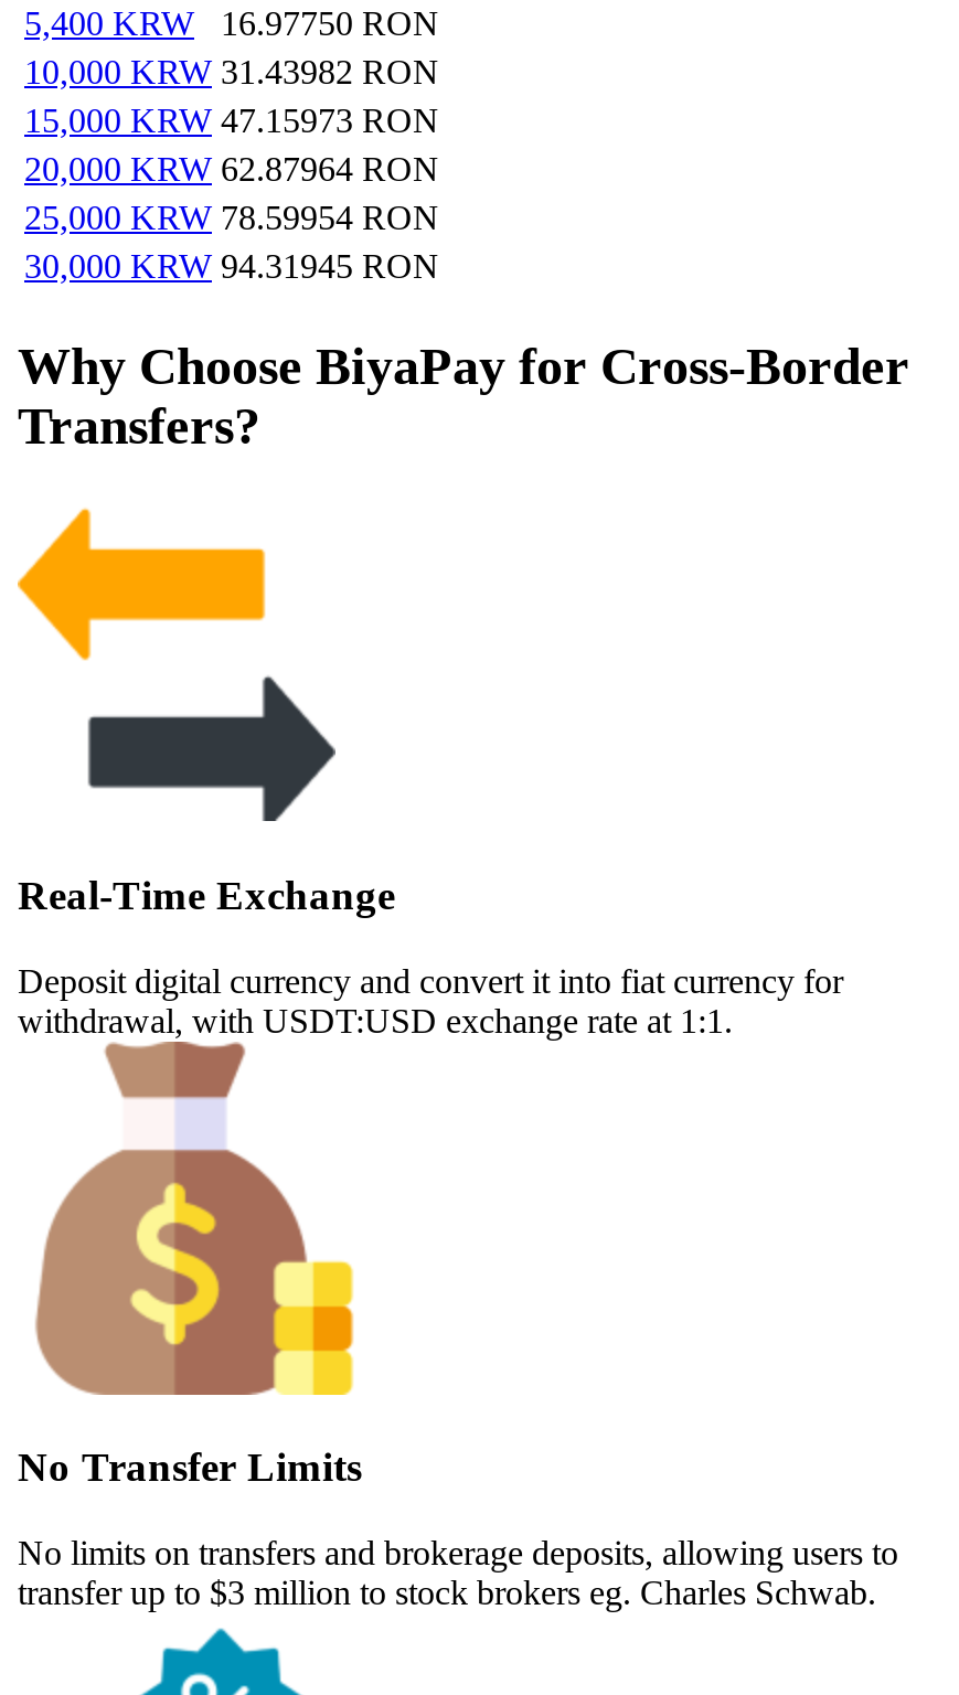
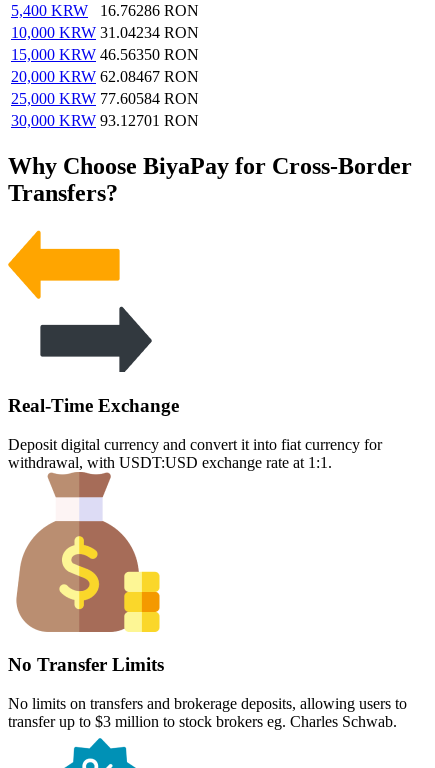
[24,6,439,43] 5,400 KRW 16.97750 RON -> [11,2,199,19] 5,400 KRW 16.76286 RON
[24,54,439,92] 10,000 KRW 31.43982 RON -> [11,24,199,41] 10,000 KRW 31.04234 RON
[24,103,439,140] 15,000 KRW 47.15973 RON -> [11,46,199,63] 15,000 KRW 46.56350 RON
[24,151,439,189] 20,000 KRW 62.87964 RON -> [11,68,199,85] 20,000 KRW 62.08467 RON
[24,200,439,237] 25,000 KRW 78.59954 RON -> [11,90,199,107] 25,000 KRW 77.60584 RON
[24,248,439,286] 30,000 KRW 94.31945 RON -> [11,112,199,129] 30,000 KRW 93.12701 RON

